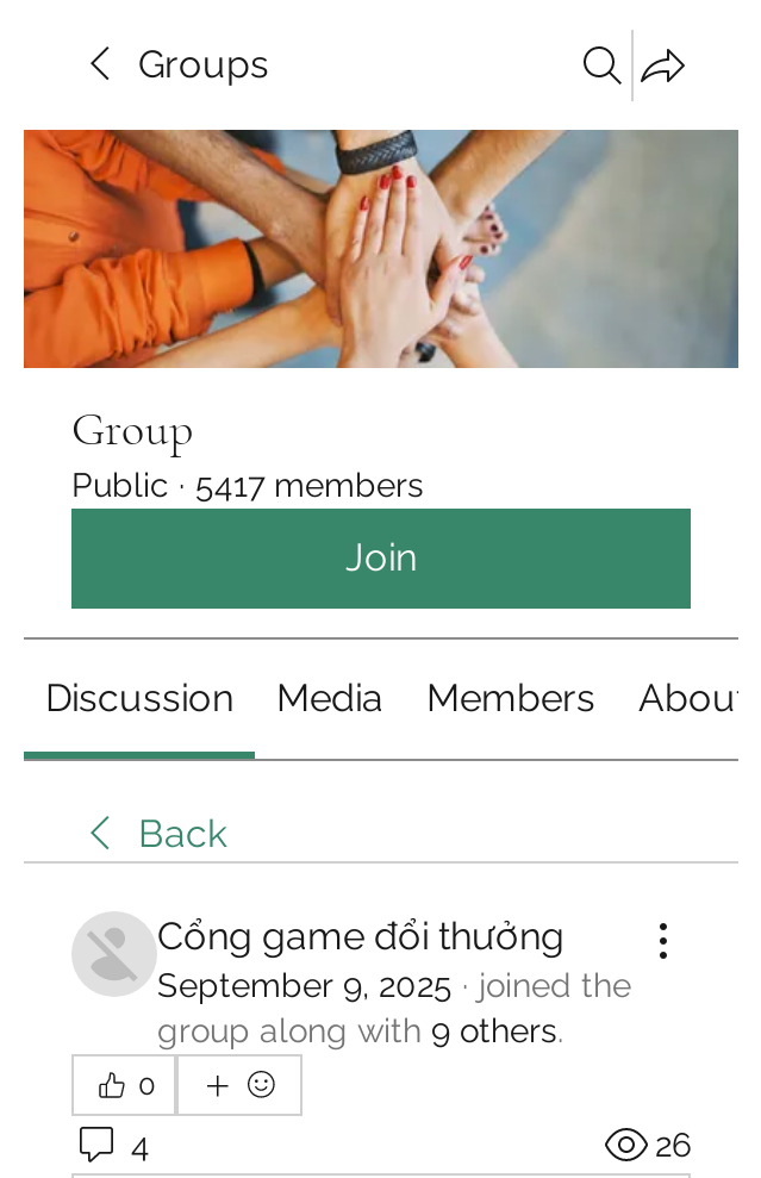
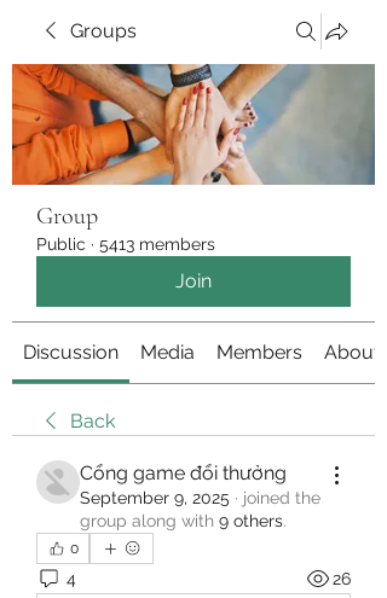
[71,466,424,504] Public · 5417 members -> [36,234,215,254] Public · 5413 members

